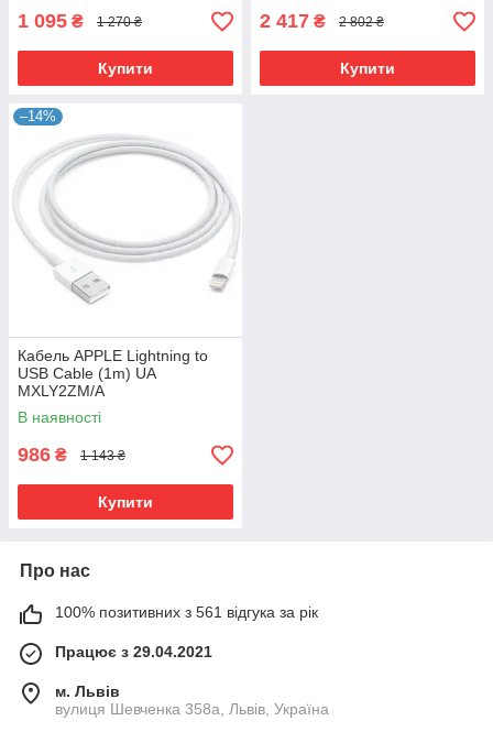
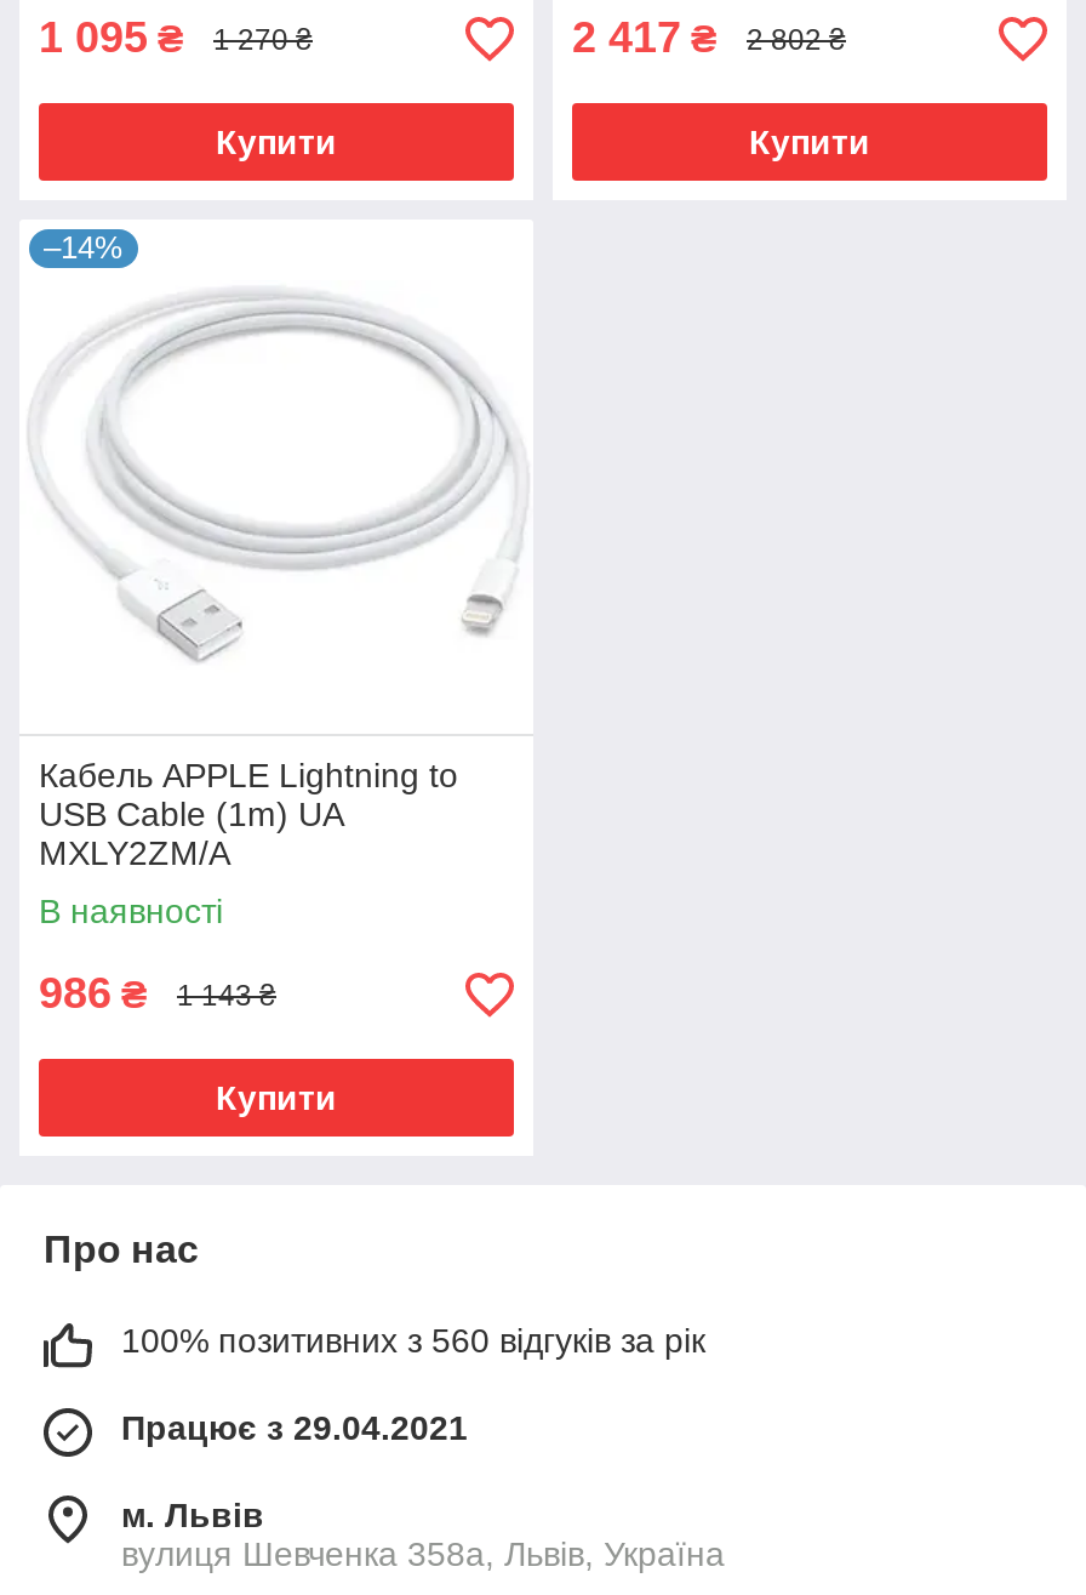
[55,604,318,621] 100% позитивних з 561 відгука за рік -> [121,1322,705,1361] 100% позитивних з 560 відгуків за рік

